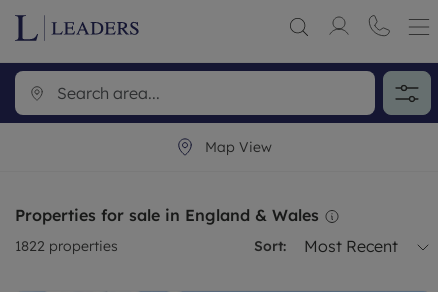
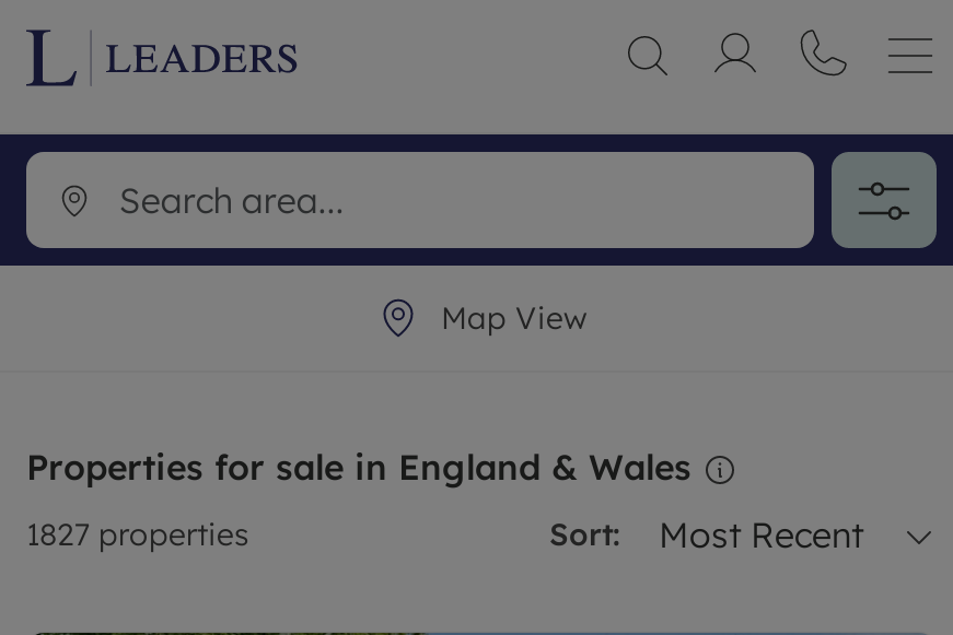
[15,237,118,255] 1822 properties -> [26,515,249,554] 1827 properties

